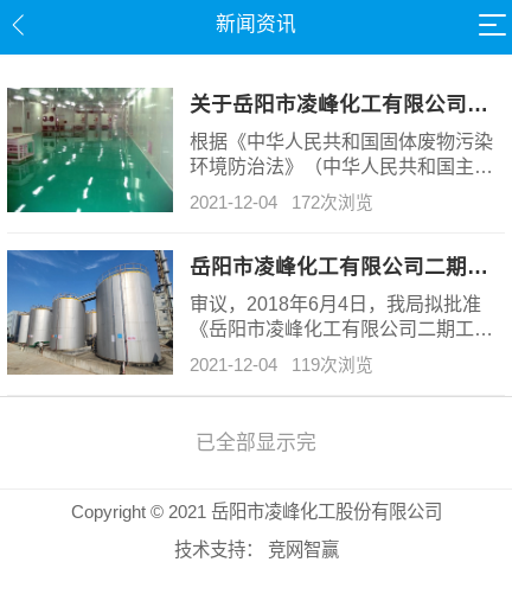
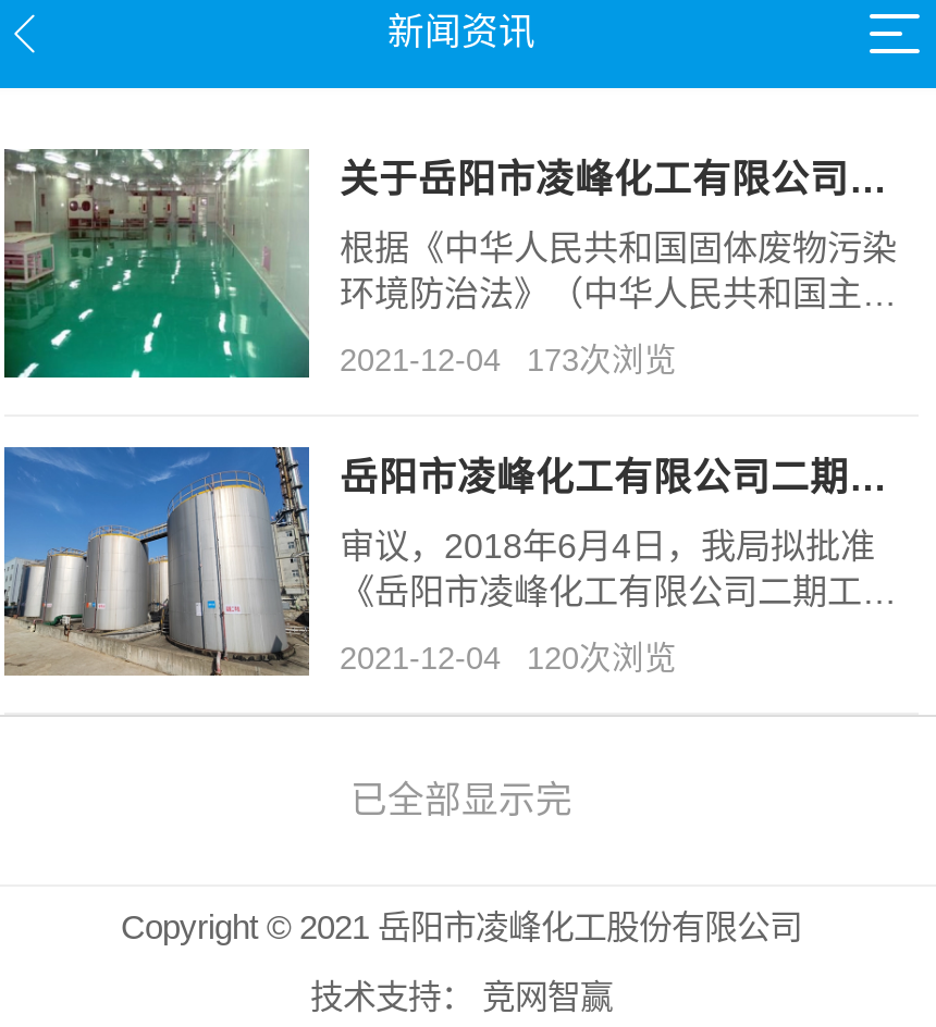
[190,193,373,212] 2021-12-04 172次浏览 -> [340,343,677,378] 2021-12-04 173次浏览
[190,356,373,375] 2021-12-04 119次浏览 -> [340,641,677,676] 2021-12-04 120次浏览

